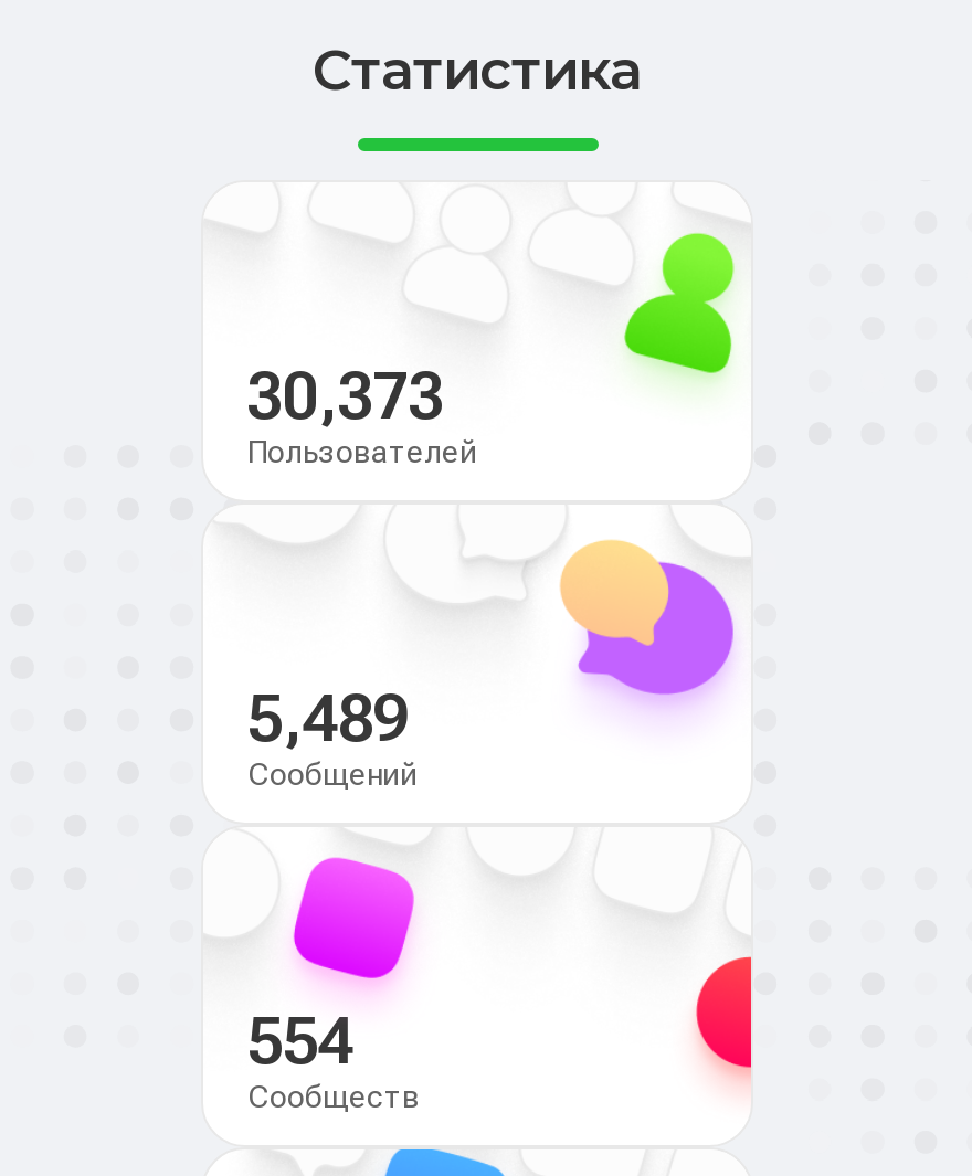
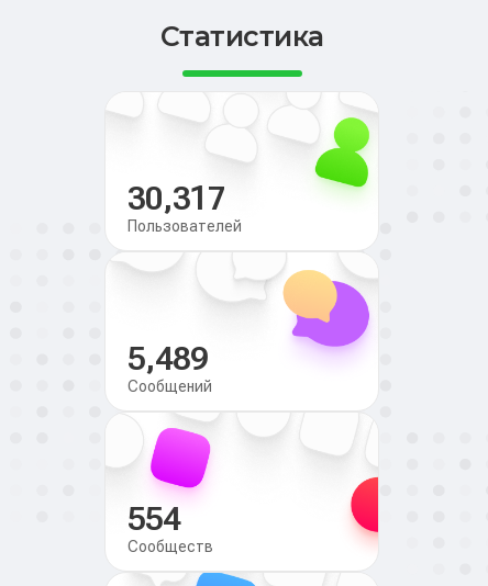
[247,357,444,434] 30,373 -> [127,179,225,217] 30,317

